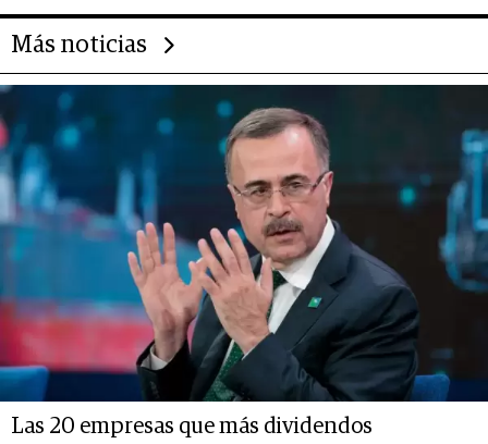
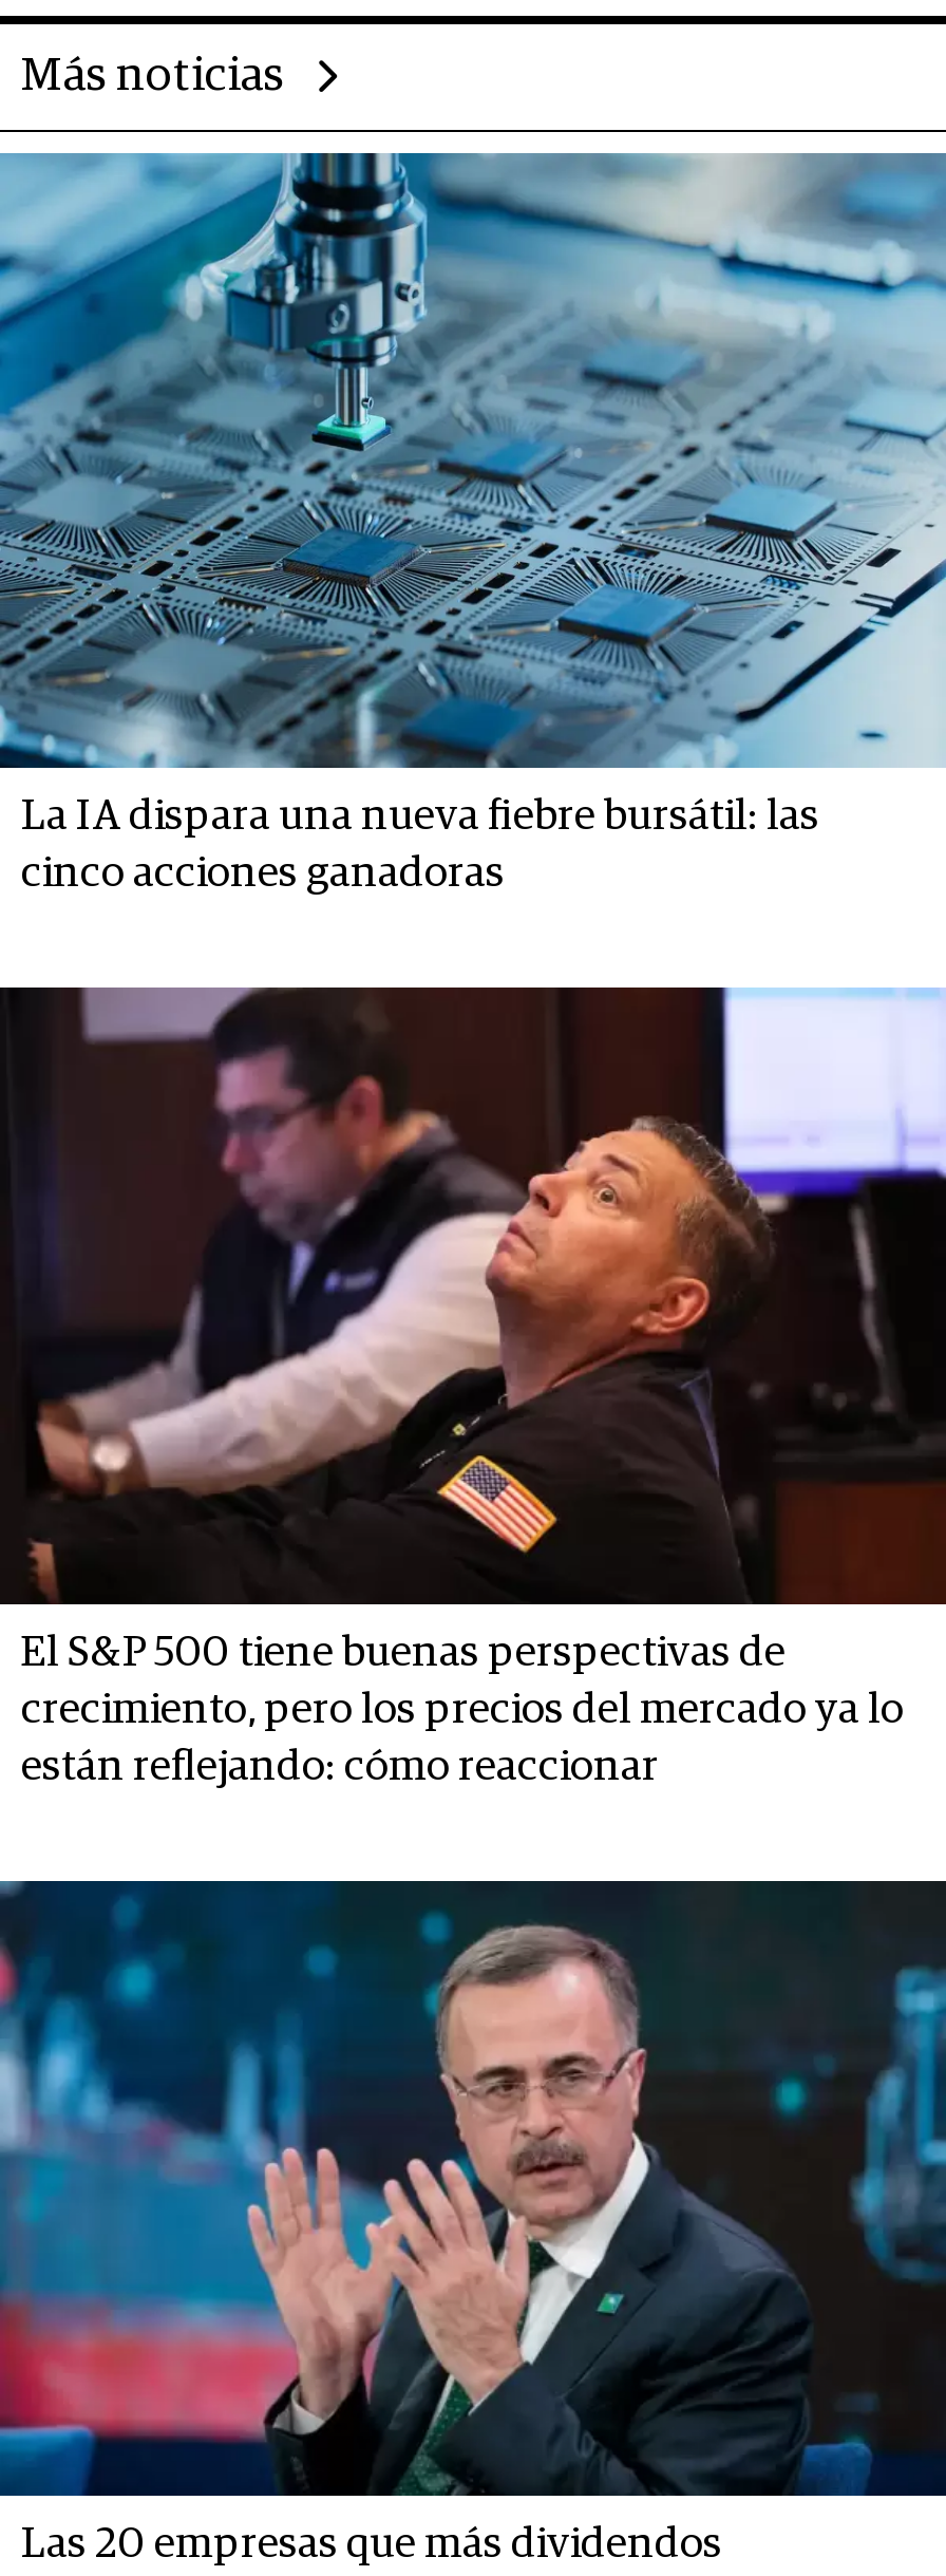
none -> [6,151,940,895] [image] | La IA dispara una nueva fiebre bursátil: las | cinco acciones ganadoras
none -> [6,985,940,1787] [image] | El S&P 500 tiene buenas perspectivas de | crecimiento, pero los precios del mercado ya lo | están reflejando: cómo reaccionar

